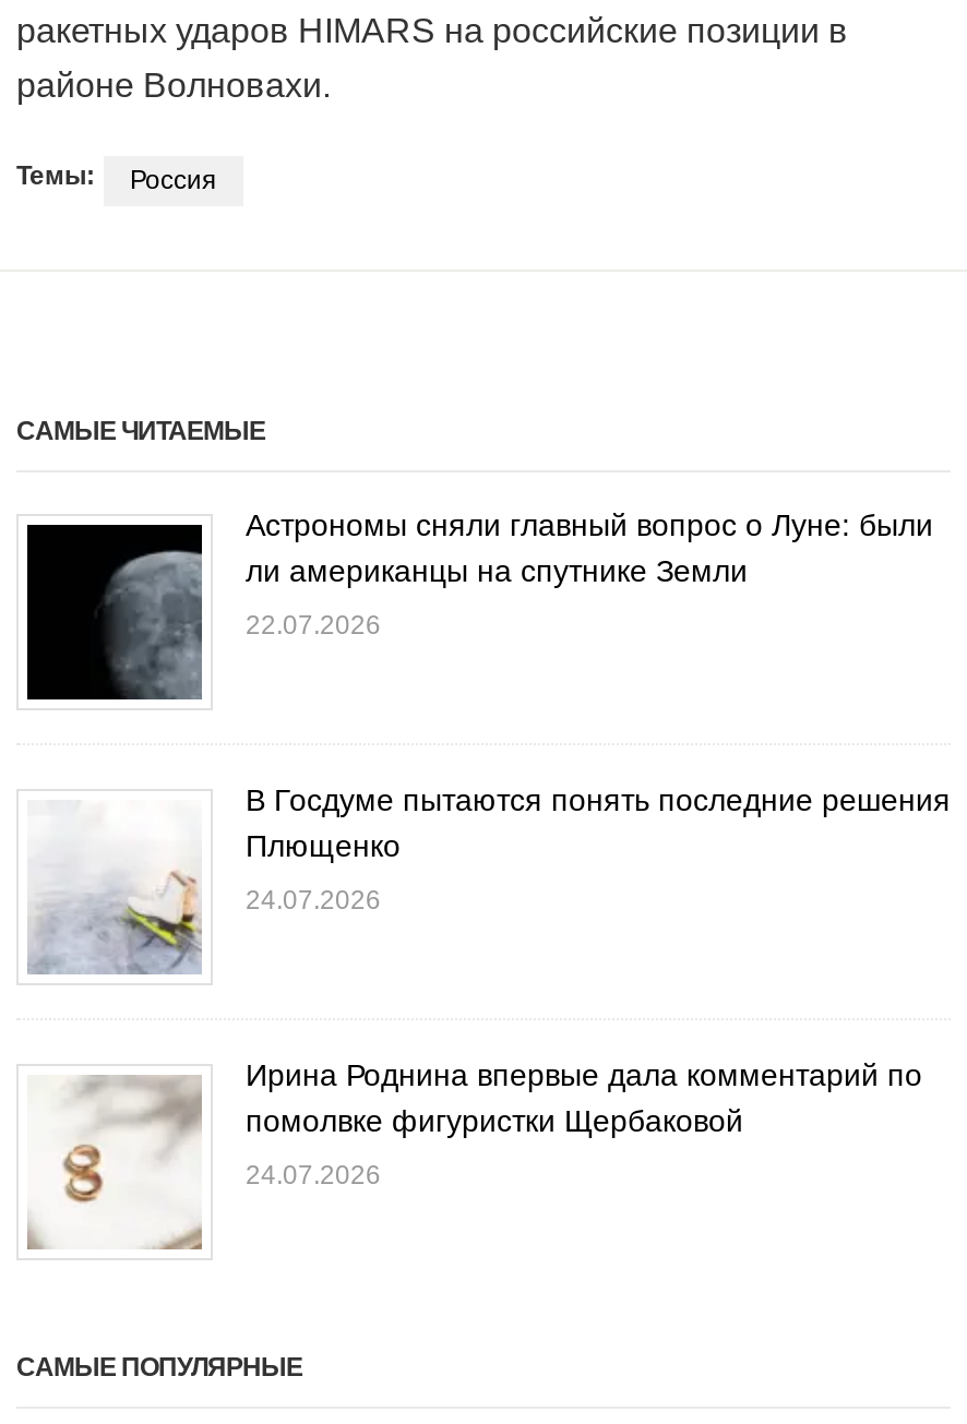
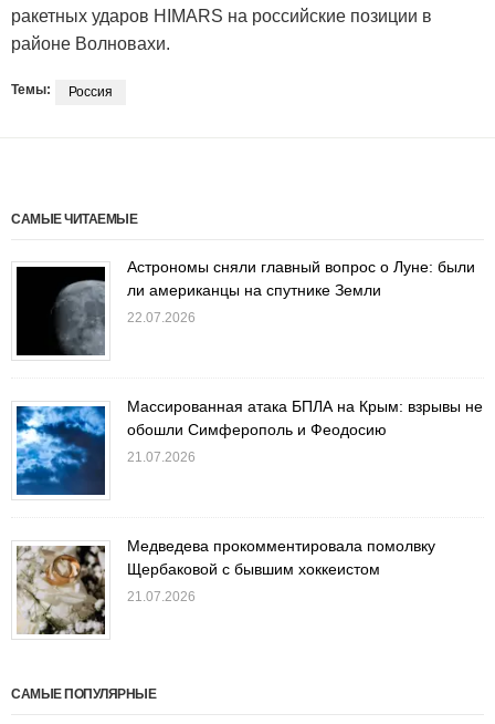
[27,782,951,972] [image] | В Госдуме пытаются понять последние решения | Плющенко -> [15,397,483,495] [image] | Массированная атака БПЛА на Крым: взрывы не | обошли Симферополь и Феодосию
[246,885,381,916] 24.07.2026 -> [127,449,196,465] 21.07.2026
[27,1057,922,1249] [image] | Ирина Роднина впервые дала комментарий по | помолвке фигуристки Щербаковой -> [15,537,435,635] [image] | Медведева прокомментировала помолвку | Щербаковой с бывшим хоккеистом
[246,1160,381,1190] 24.07.2026 -> [127,589,196,604] 21.07.2026

